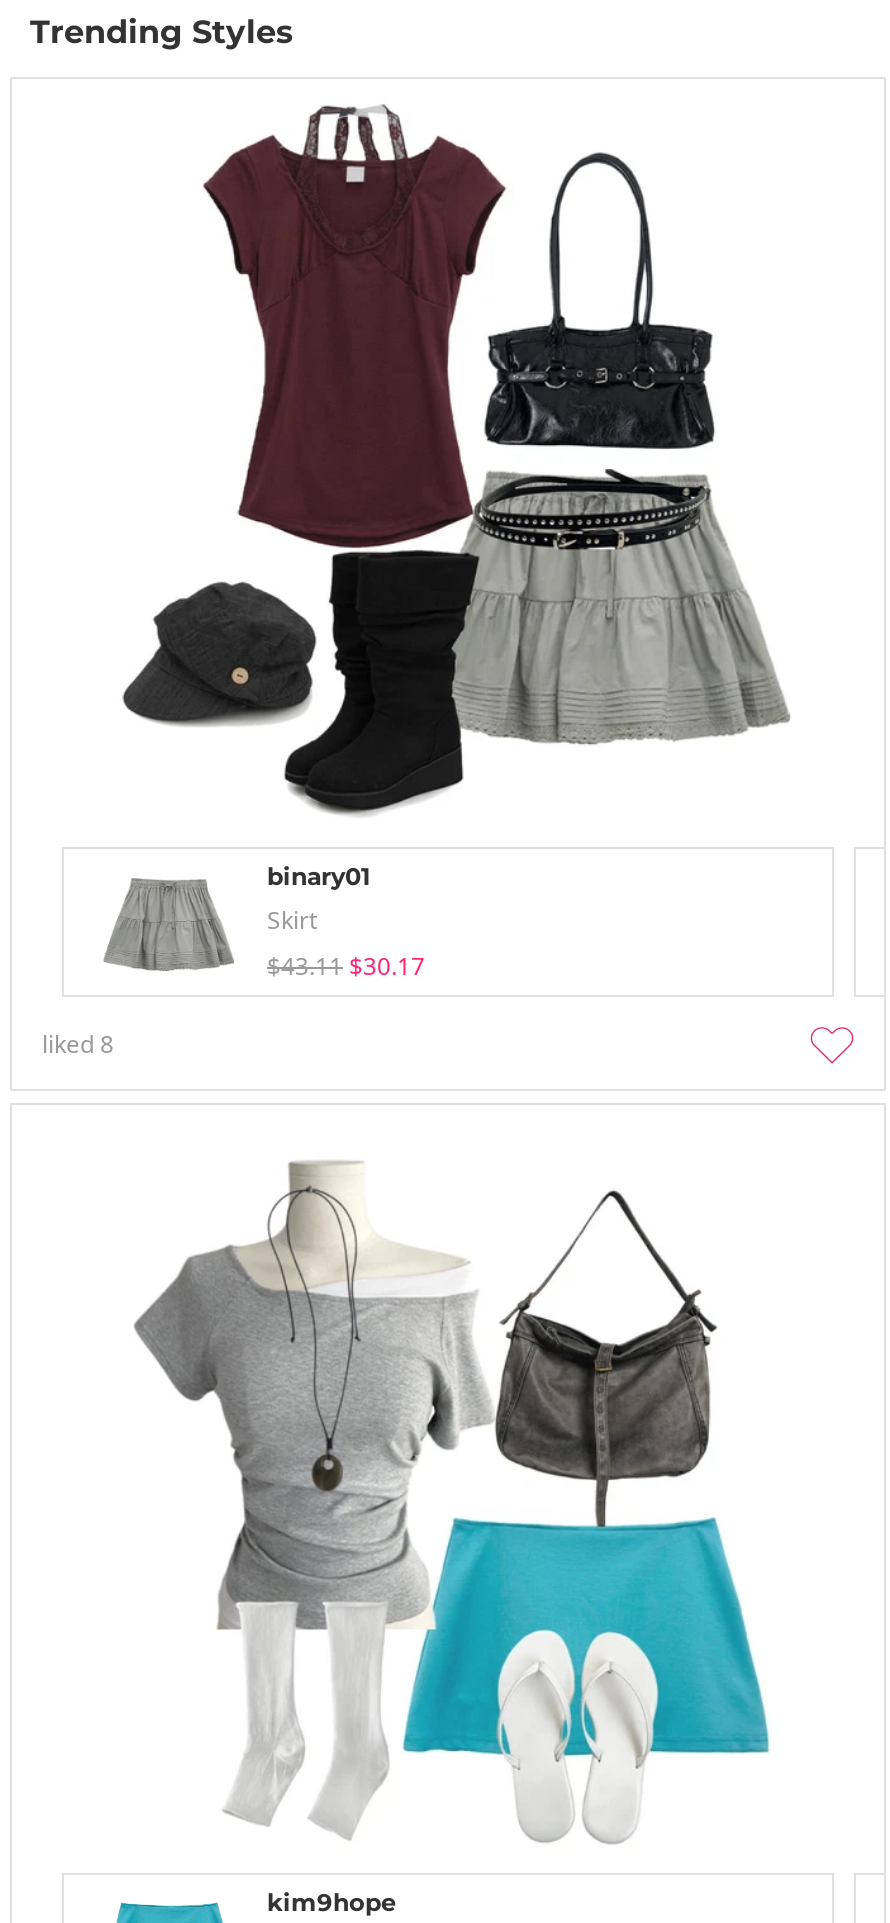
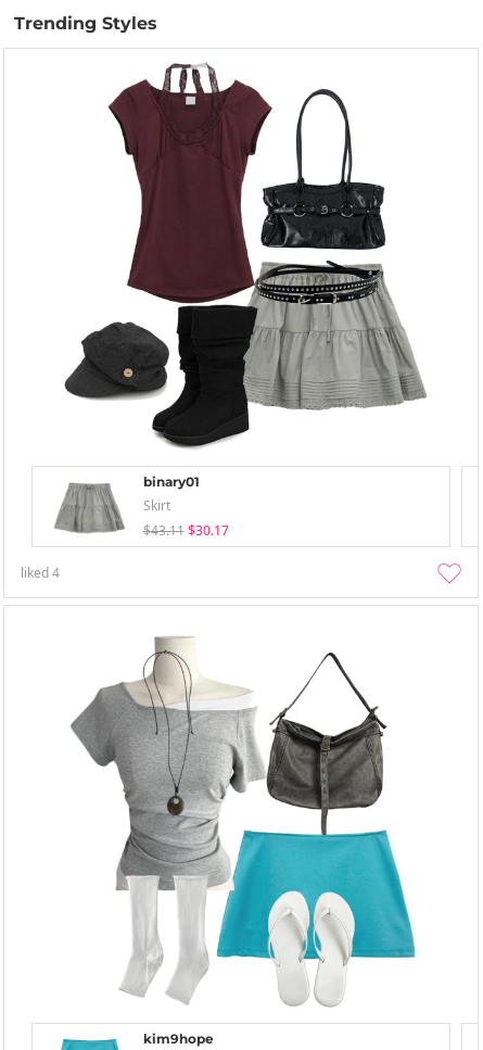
[42,1027,114,1061] liked 8 -> [21,564,60,582] liked 4

